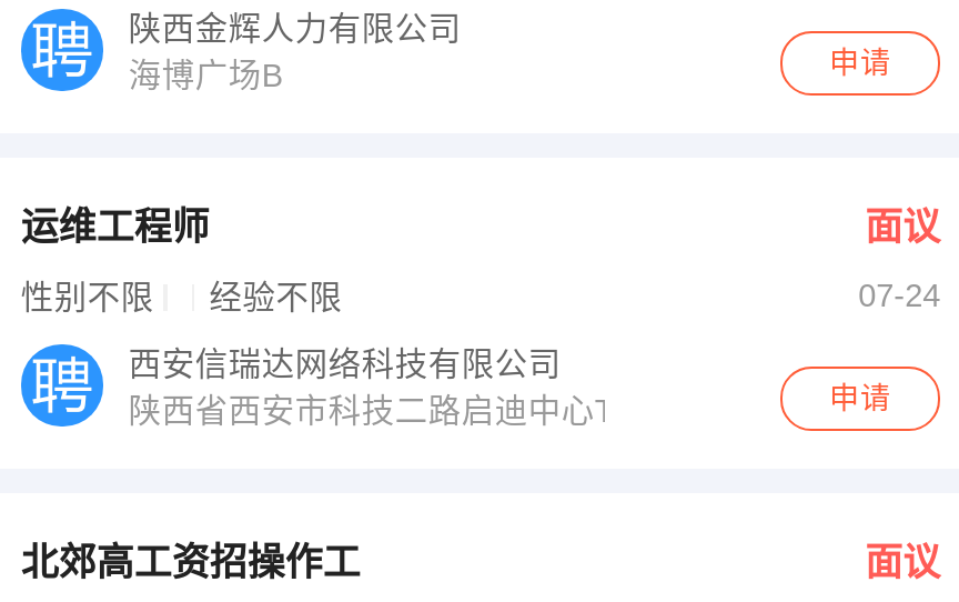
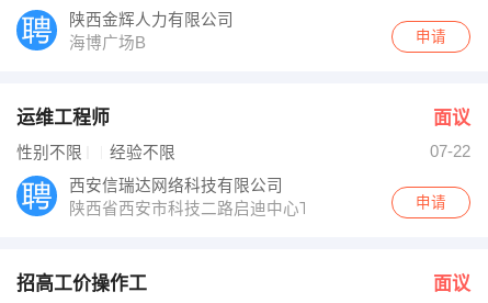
[858,277,940,313] 07-24 -> [430,142,471,160] 07-22
[21,543,361,585] 北郊高工资招操作工 -> [16,274,147,295] 招高工价操作工

